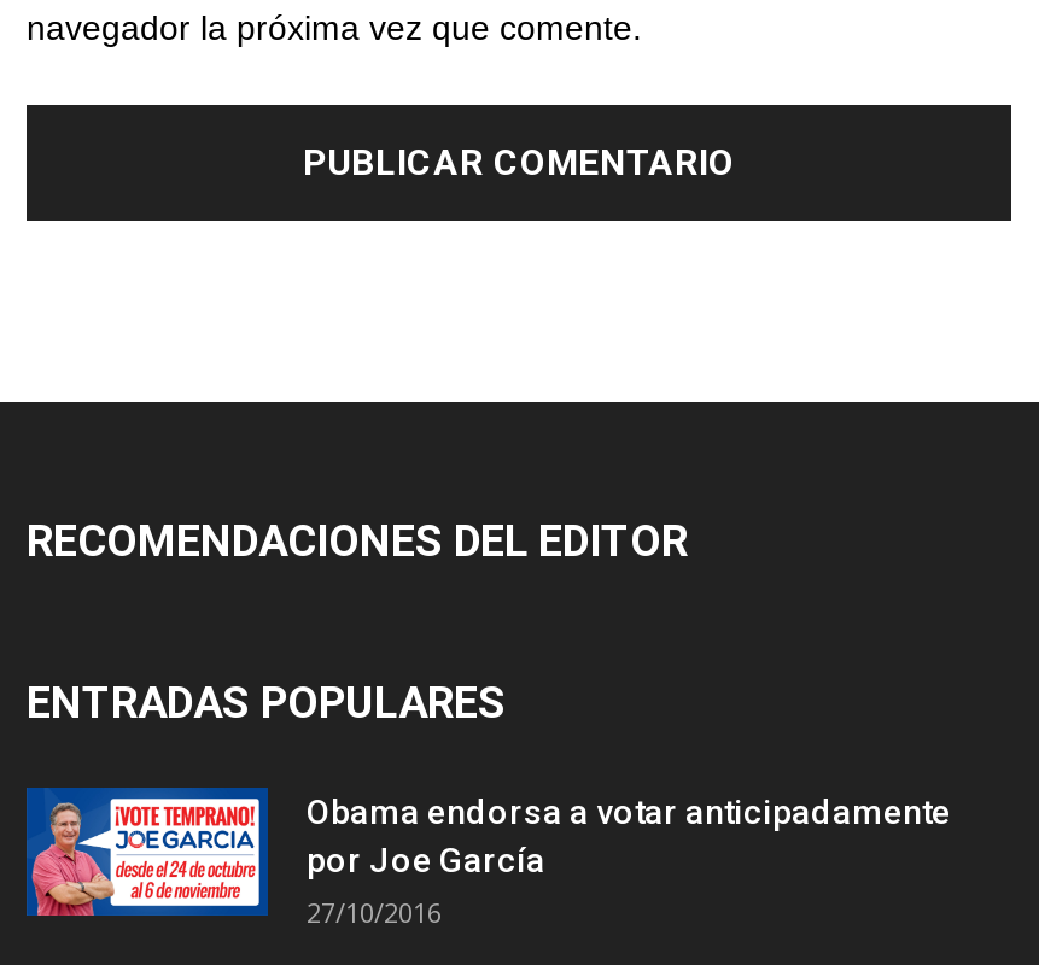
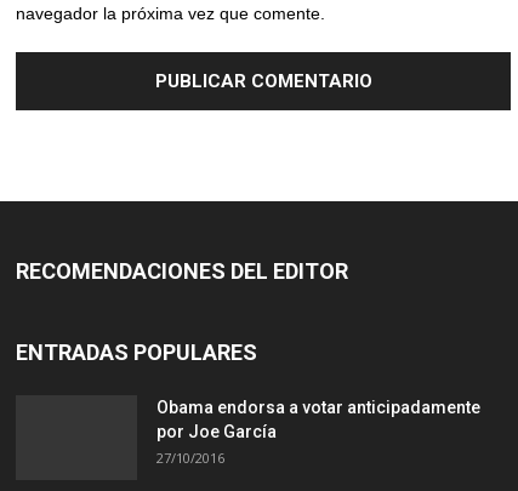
[27,786,268,917] [image] -> none

